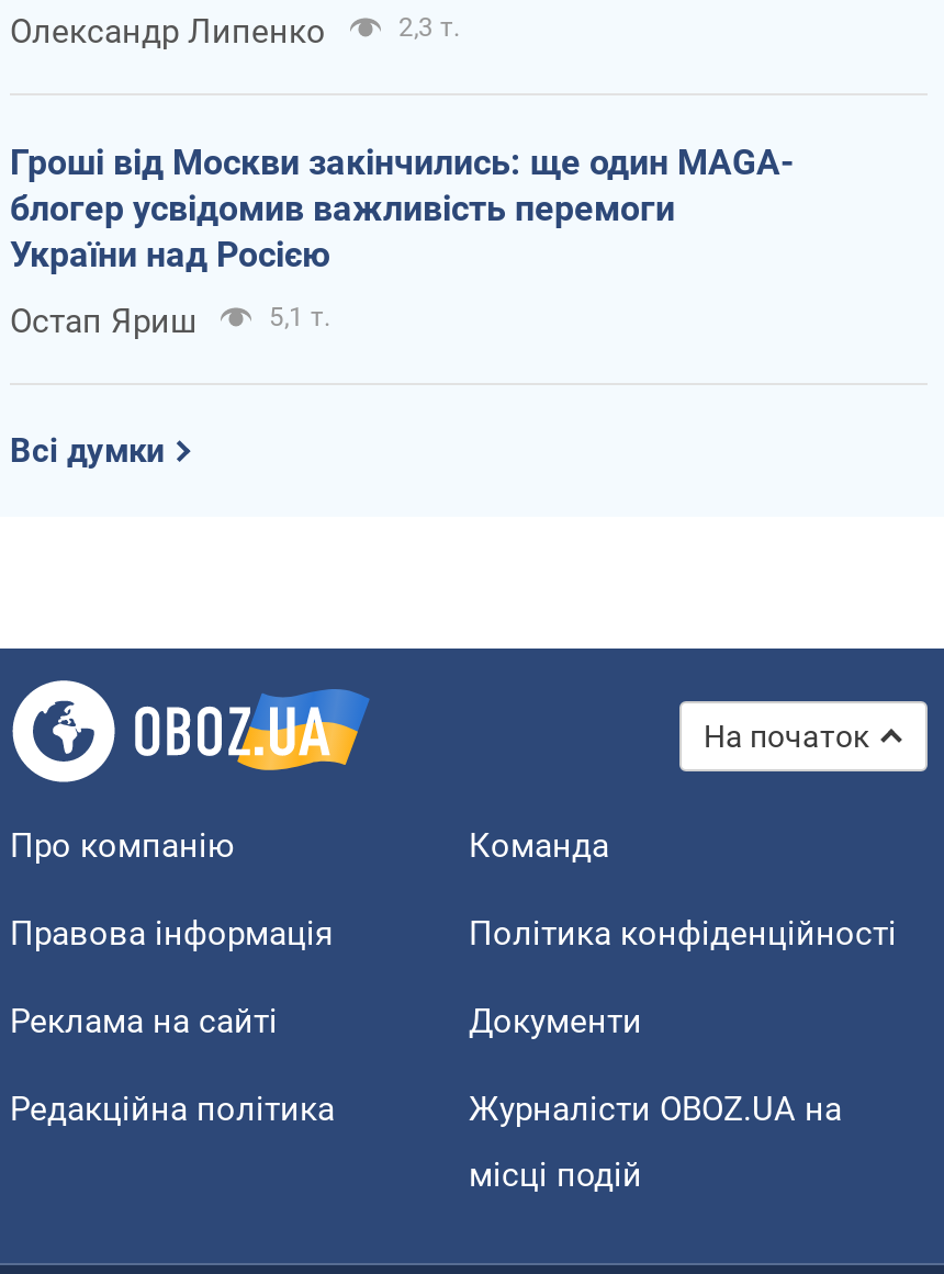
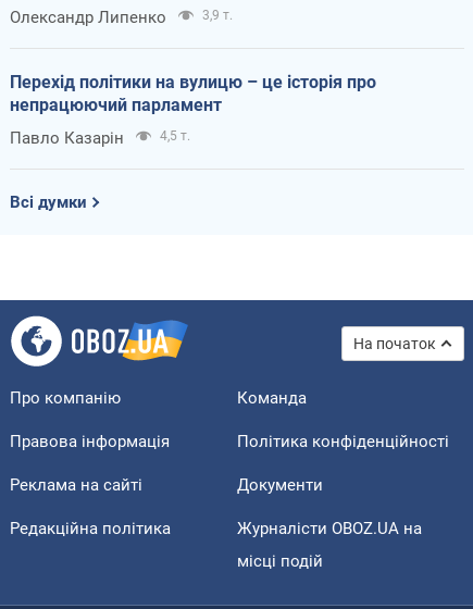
[398,11,460,42] 2,3 т. -> [202,7,233,23] 3,9 т.
[10,141,794,275] Гроші від Москви закінчились: ще один MAGA- | блогер усвідомив важливість перемоги | України над Росією -> [10,71,376,115] Перехід політики на вулицю – це історія про | непрацюючий парламент
[10,301,330,341] Остап Яриш | 5,1 т. -> [10,128,190,148] Павло Казарін | 4,5 т.

